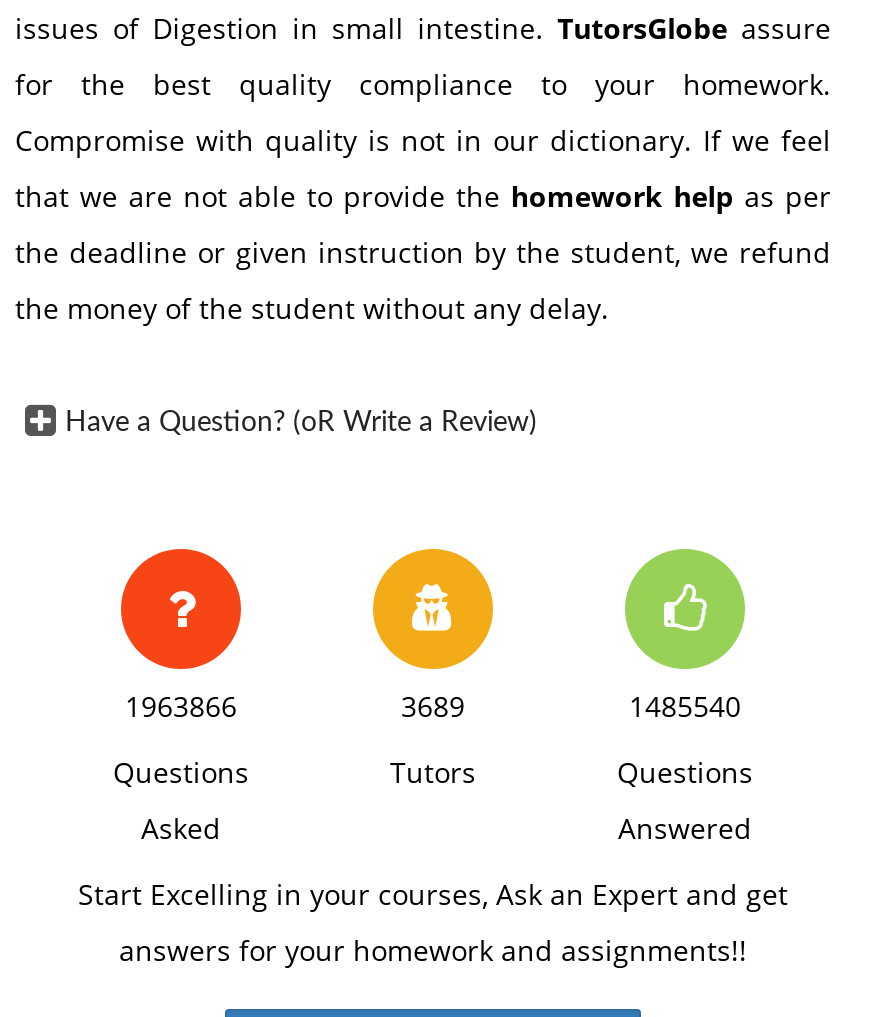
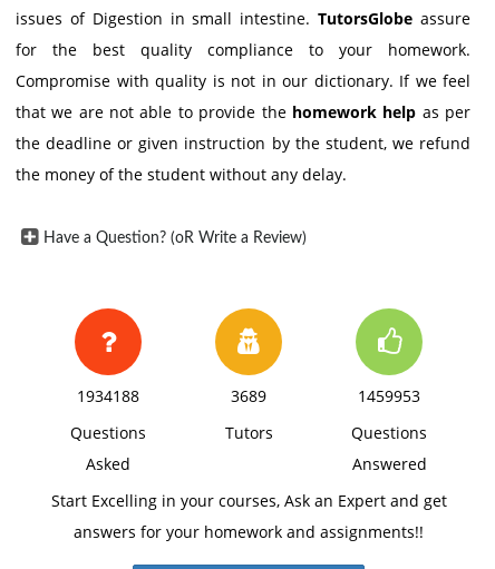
[125,687,237,725] 1963866 -> [77,385,139,406] 1934188
[629,687,741,725] 1485540 -> [358,385,420,406] 1459953

